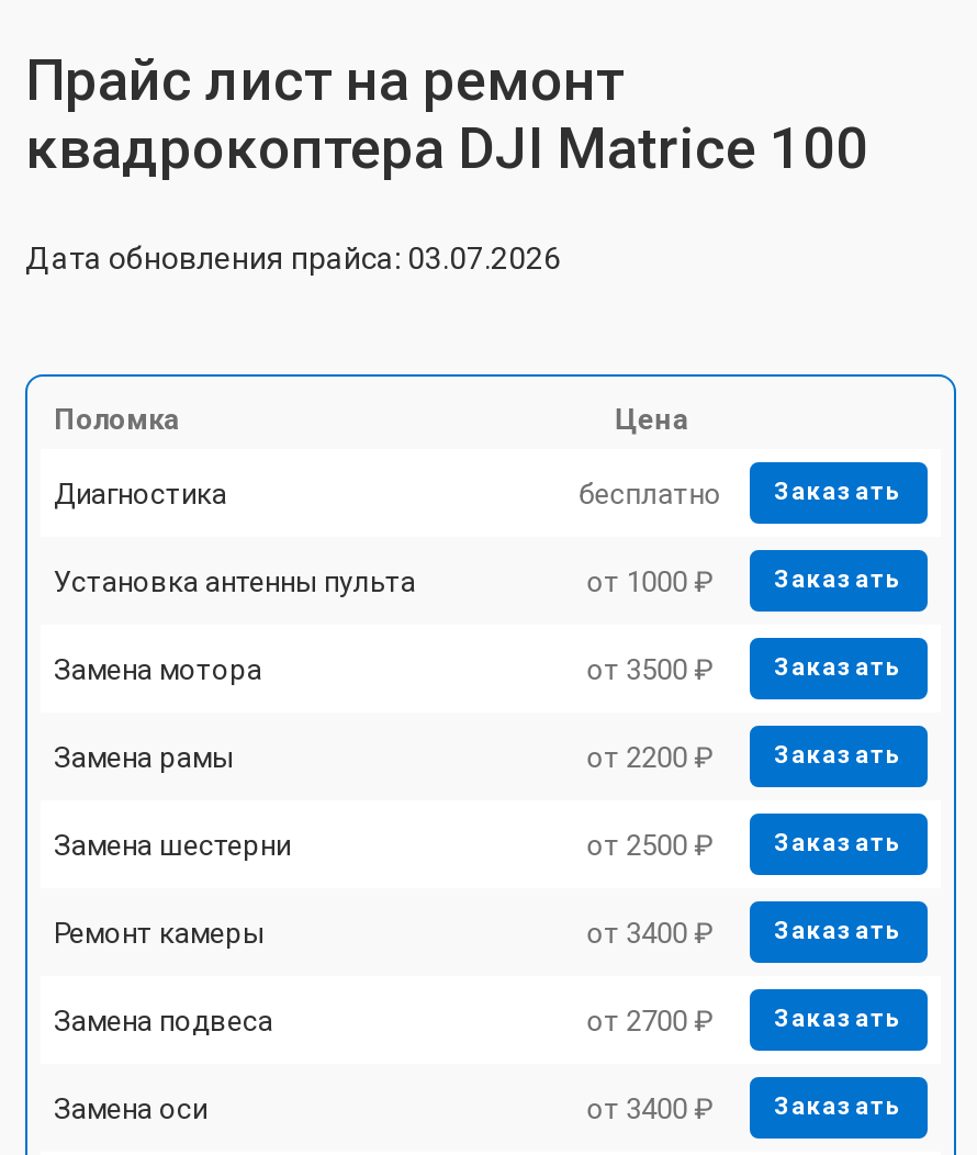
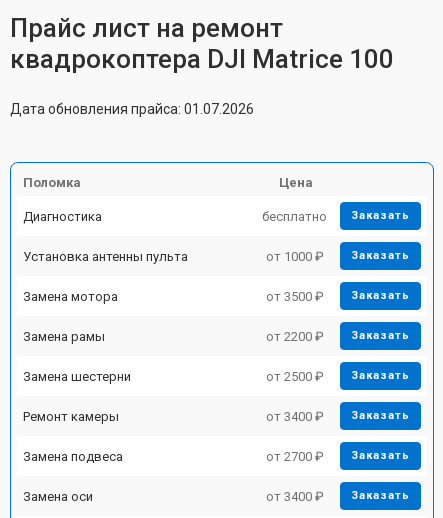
[25,240,561,276] Дата обновления прайса: 03.07.2026 -> [10,101,254,117] Дата обновления прайса: 01.07.2026

